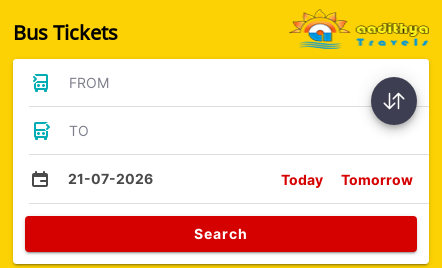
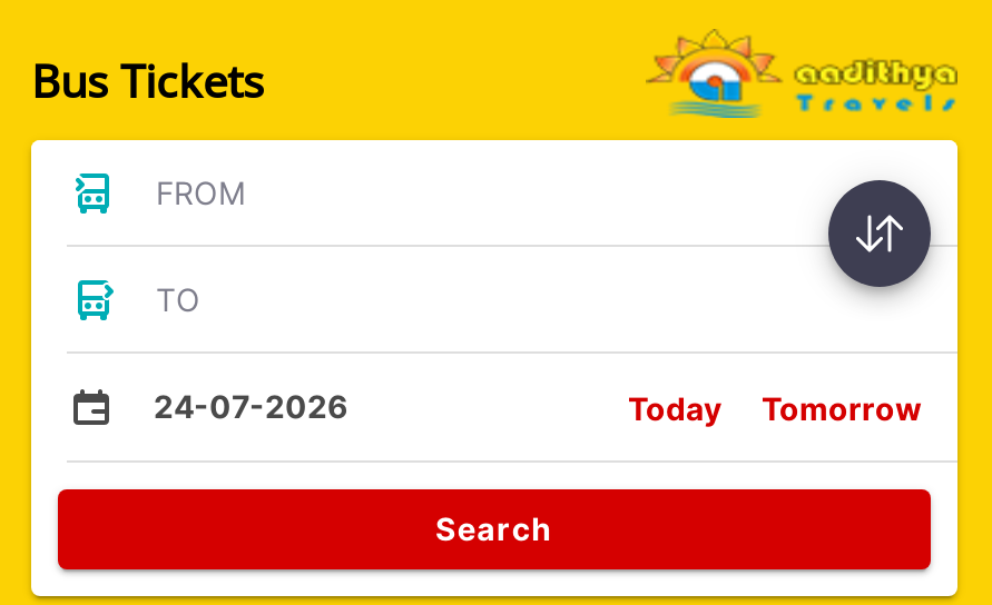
[68,170,153,187] 21-07-2026 -> [154,387,347,425] 24-07-2026

